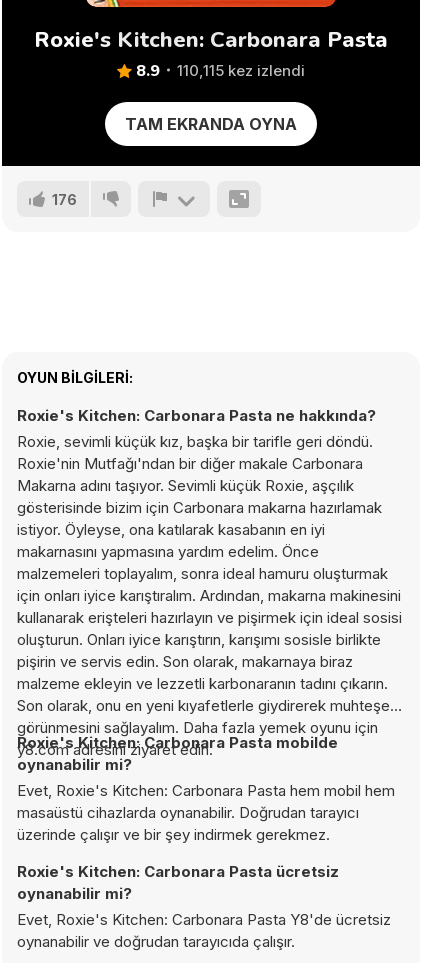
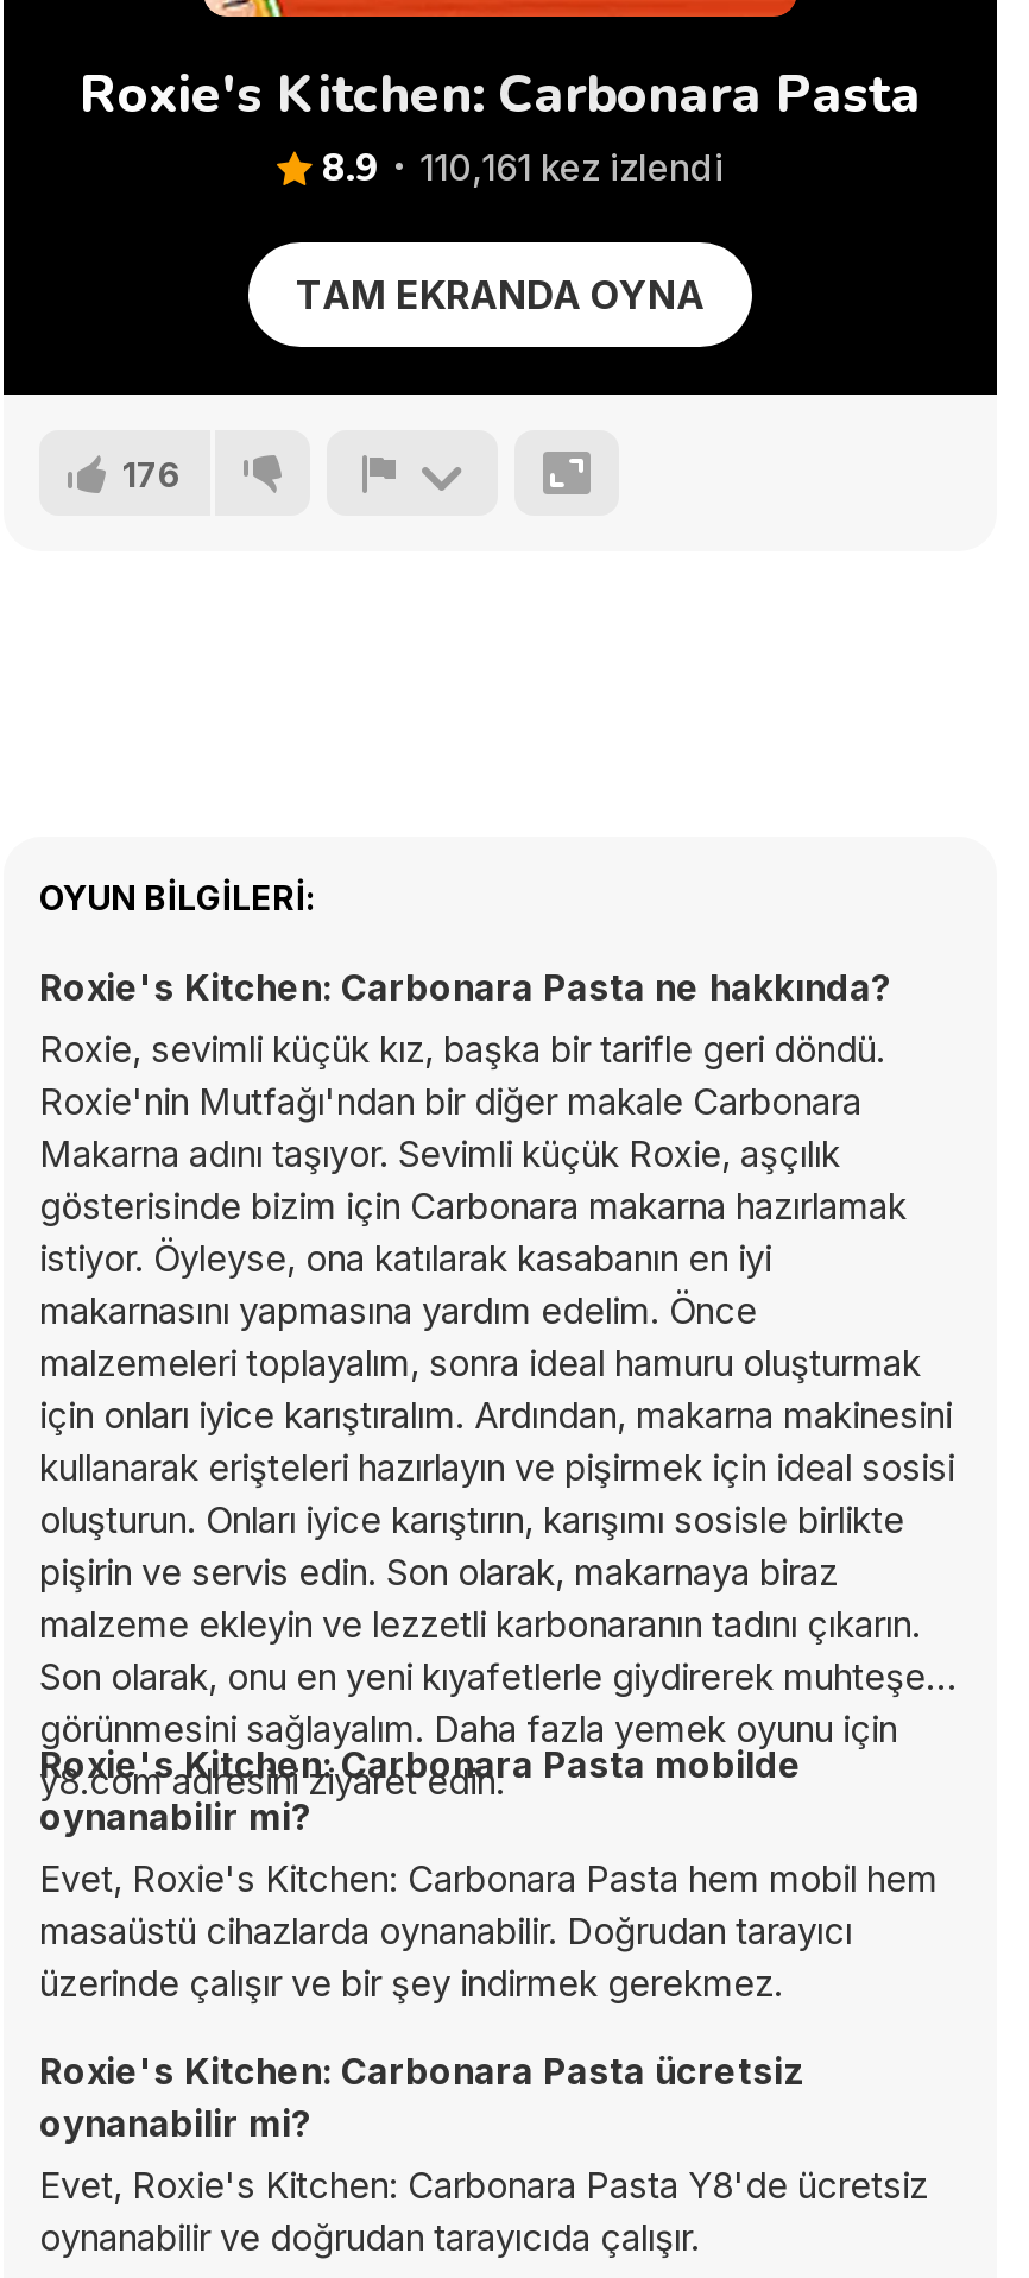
[136,60,305,82] 8.9 110,115 kez izlendi -> [322,143,724,195] 8.9 110,161 kez izlendi

